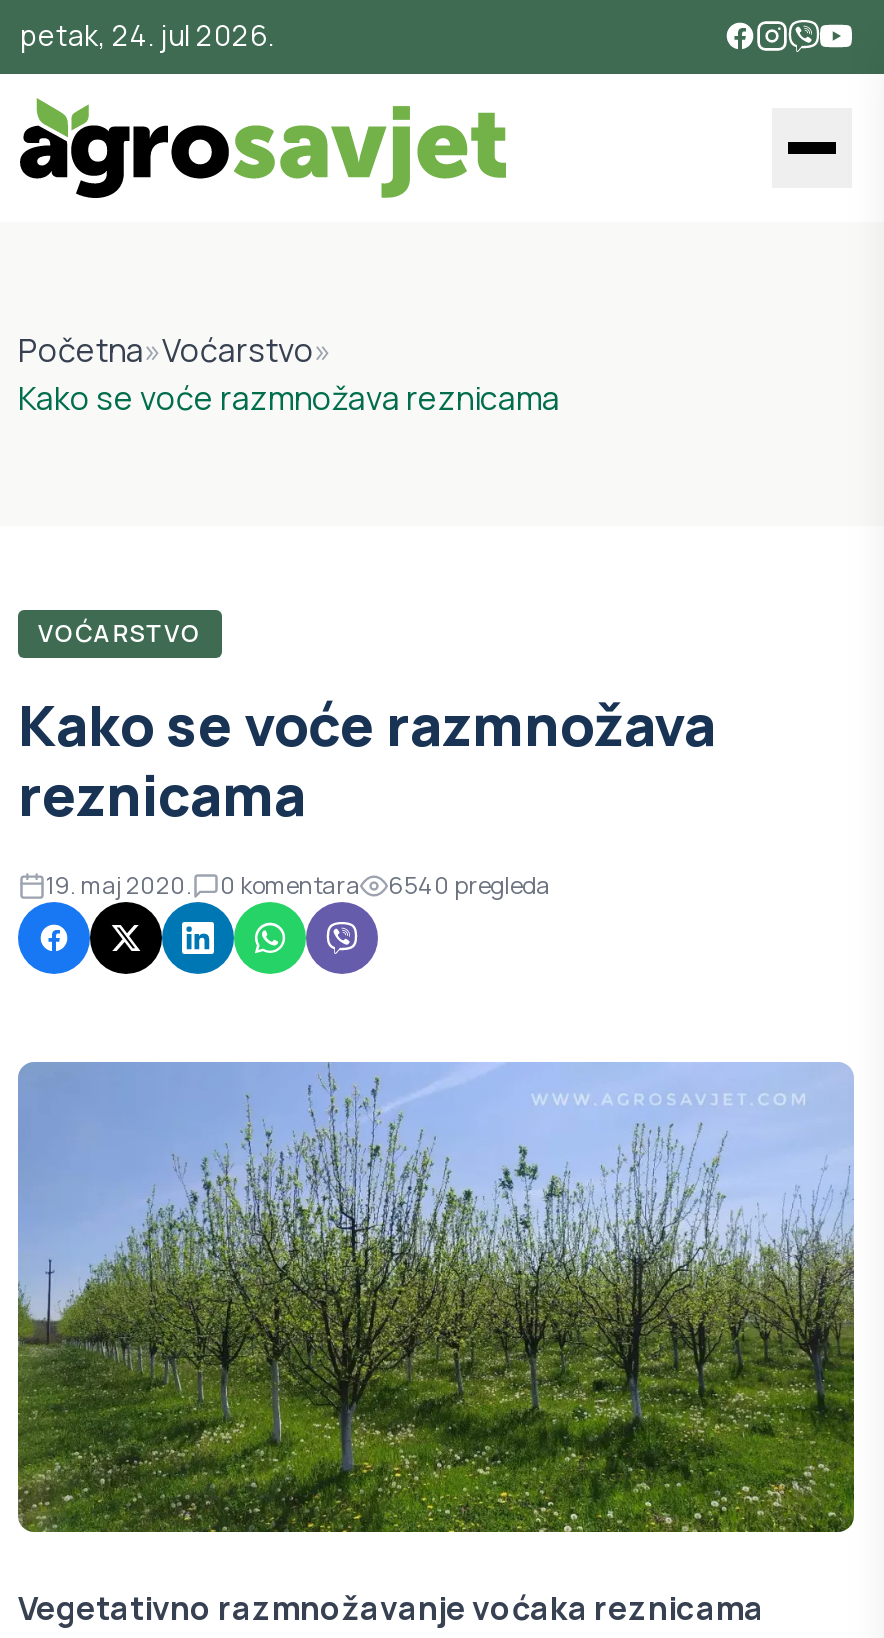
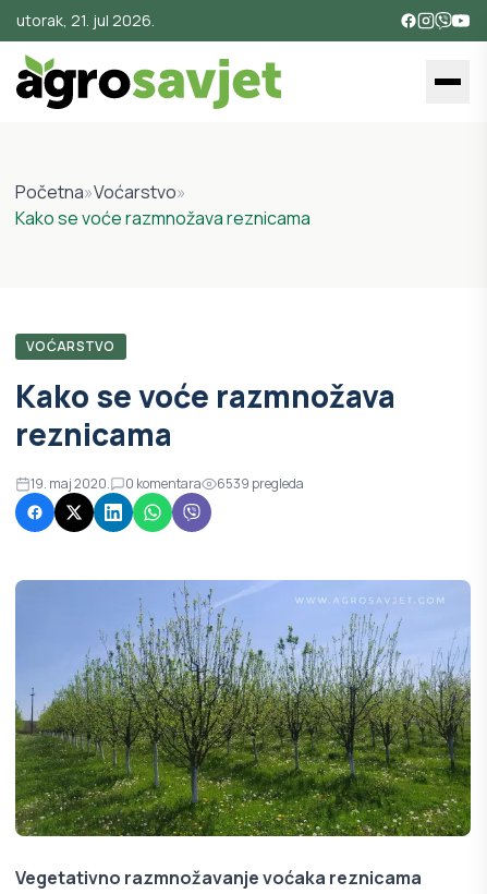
[20,16,274,54] petak, 24. jul 2026. -> [16,10,155,31] utorak, 21. jul 2026.
[46,868,550,902] 19. maj 2020. 0 komentara 6540 pregleda -> [31,474,304,493] 19. maj 2020. 0 komentara 6539 pregleda

